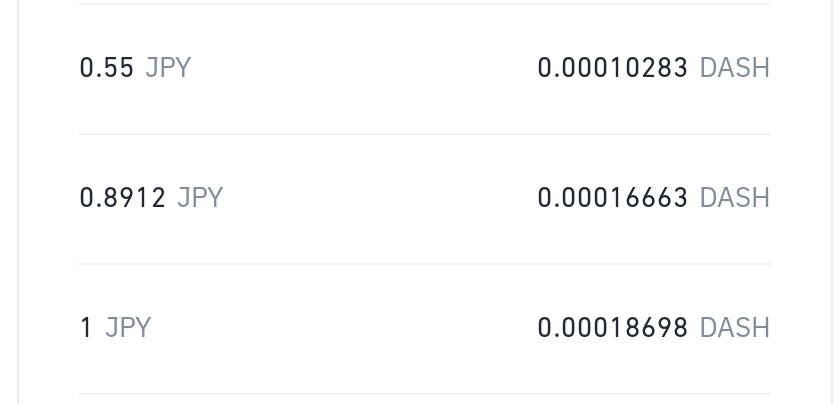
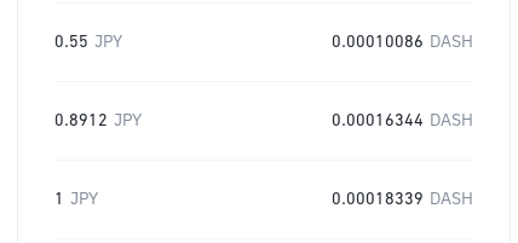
[537,55,771,83] 0.00010283 DASH -> [332,34,473,51] 0.00010086 DASH
[537,185,771,213] 0.00016663 DASH -> [332,112,473,129] 0.00016344 DASH
[537,315,771,343] 0.00018698 DASH -> [332,191,473,208] 0.00018339 DASH

